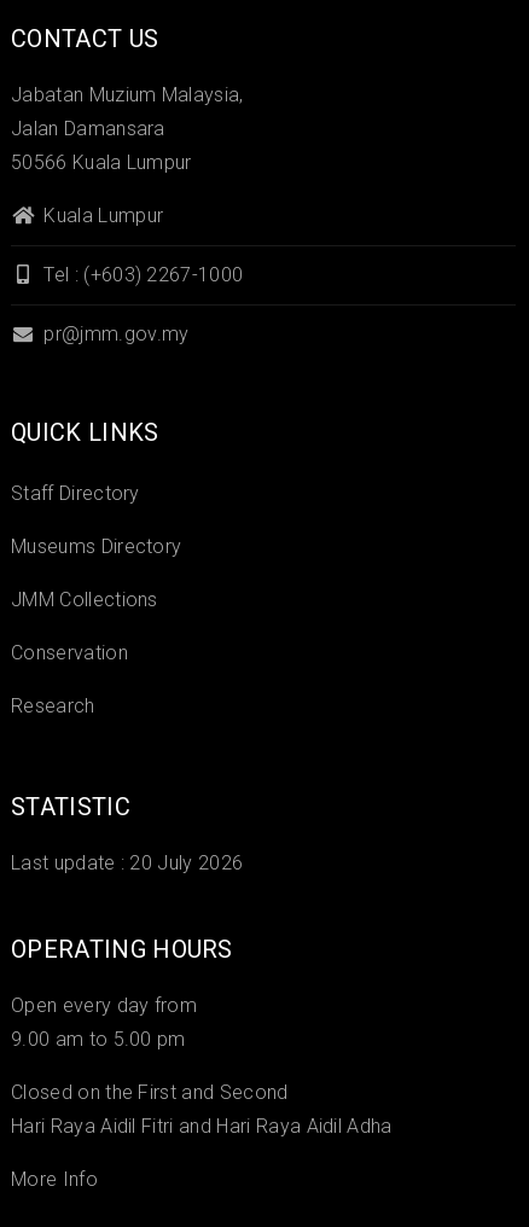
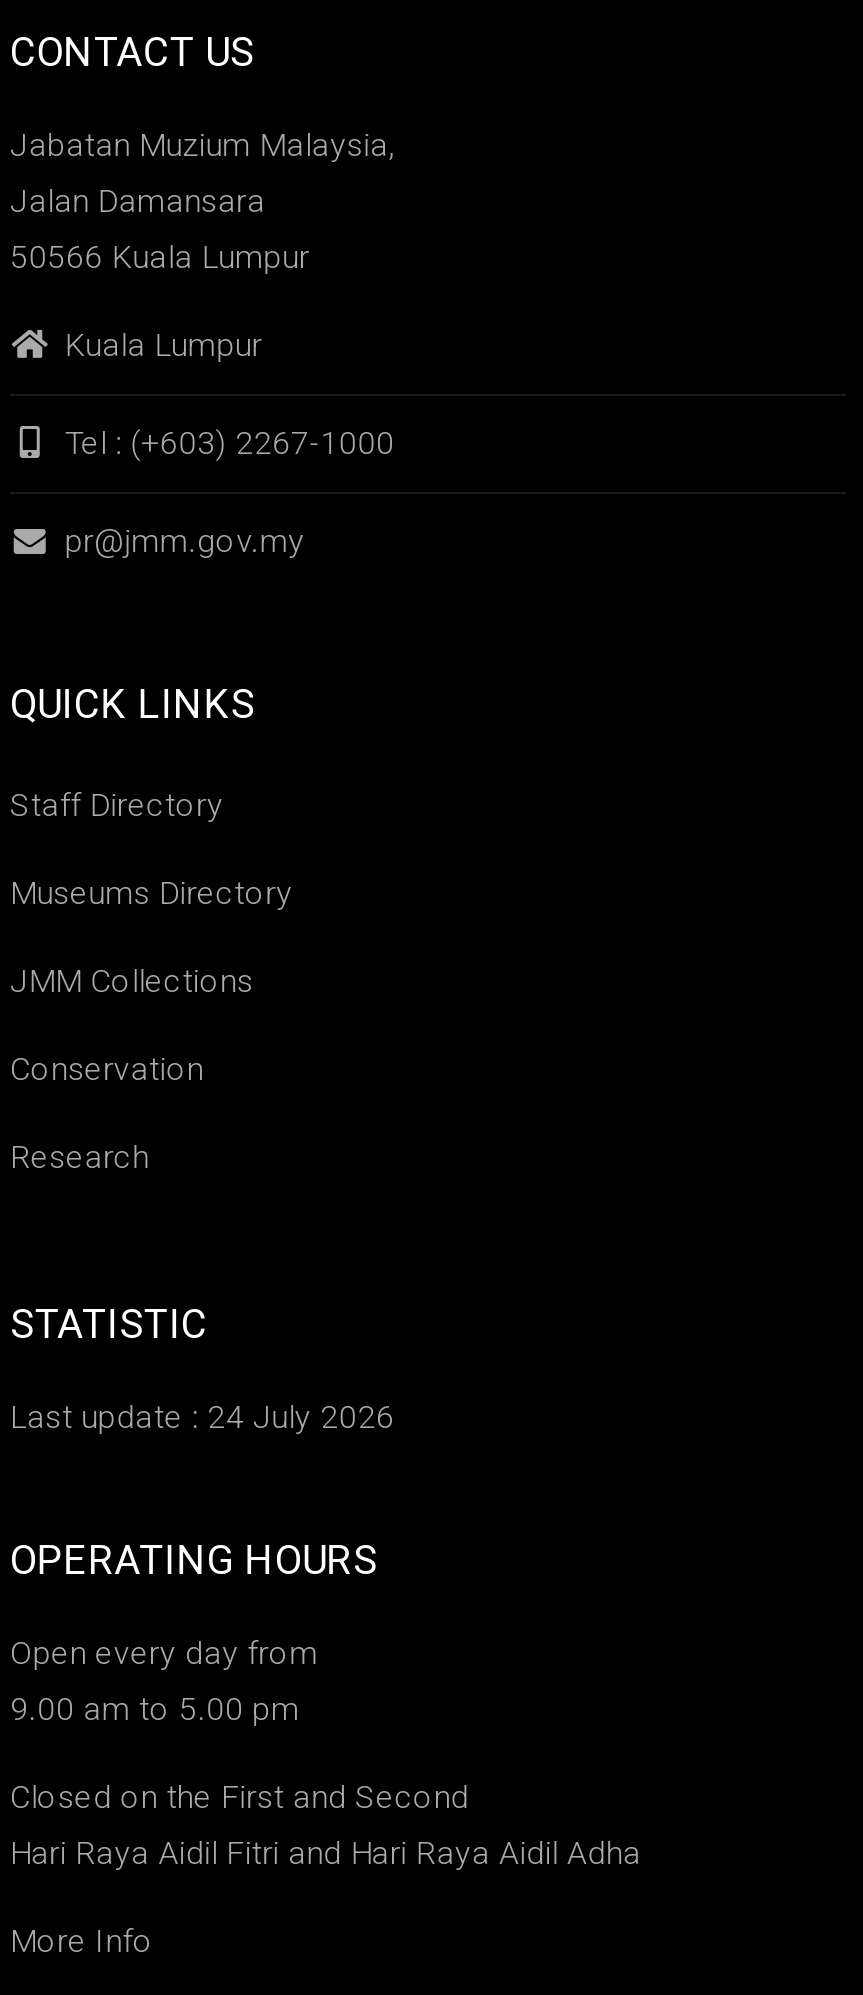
[11,851,243,874] Last update : 20 July 2026 -> [10,1398,395,1436] Last update : 24 July 2026

